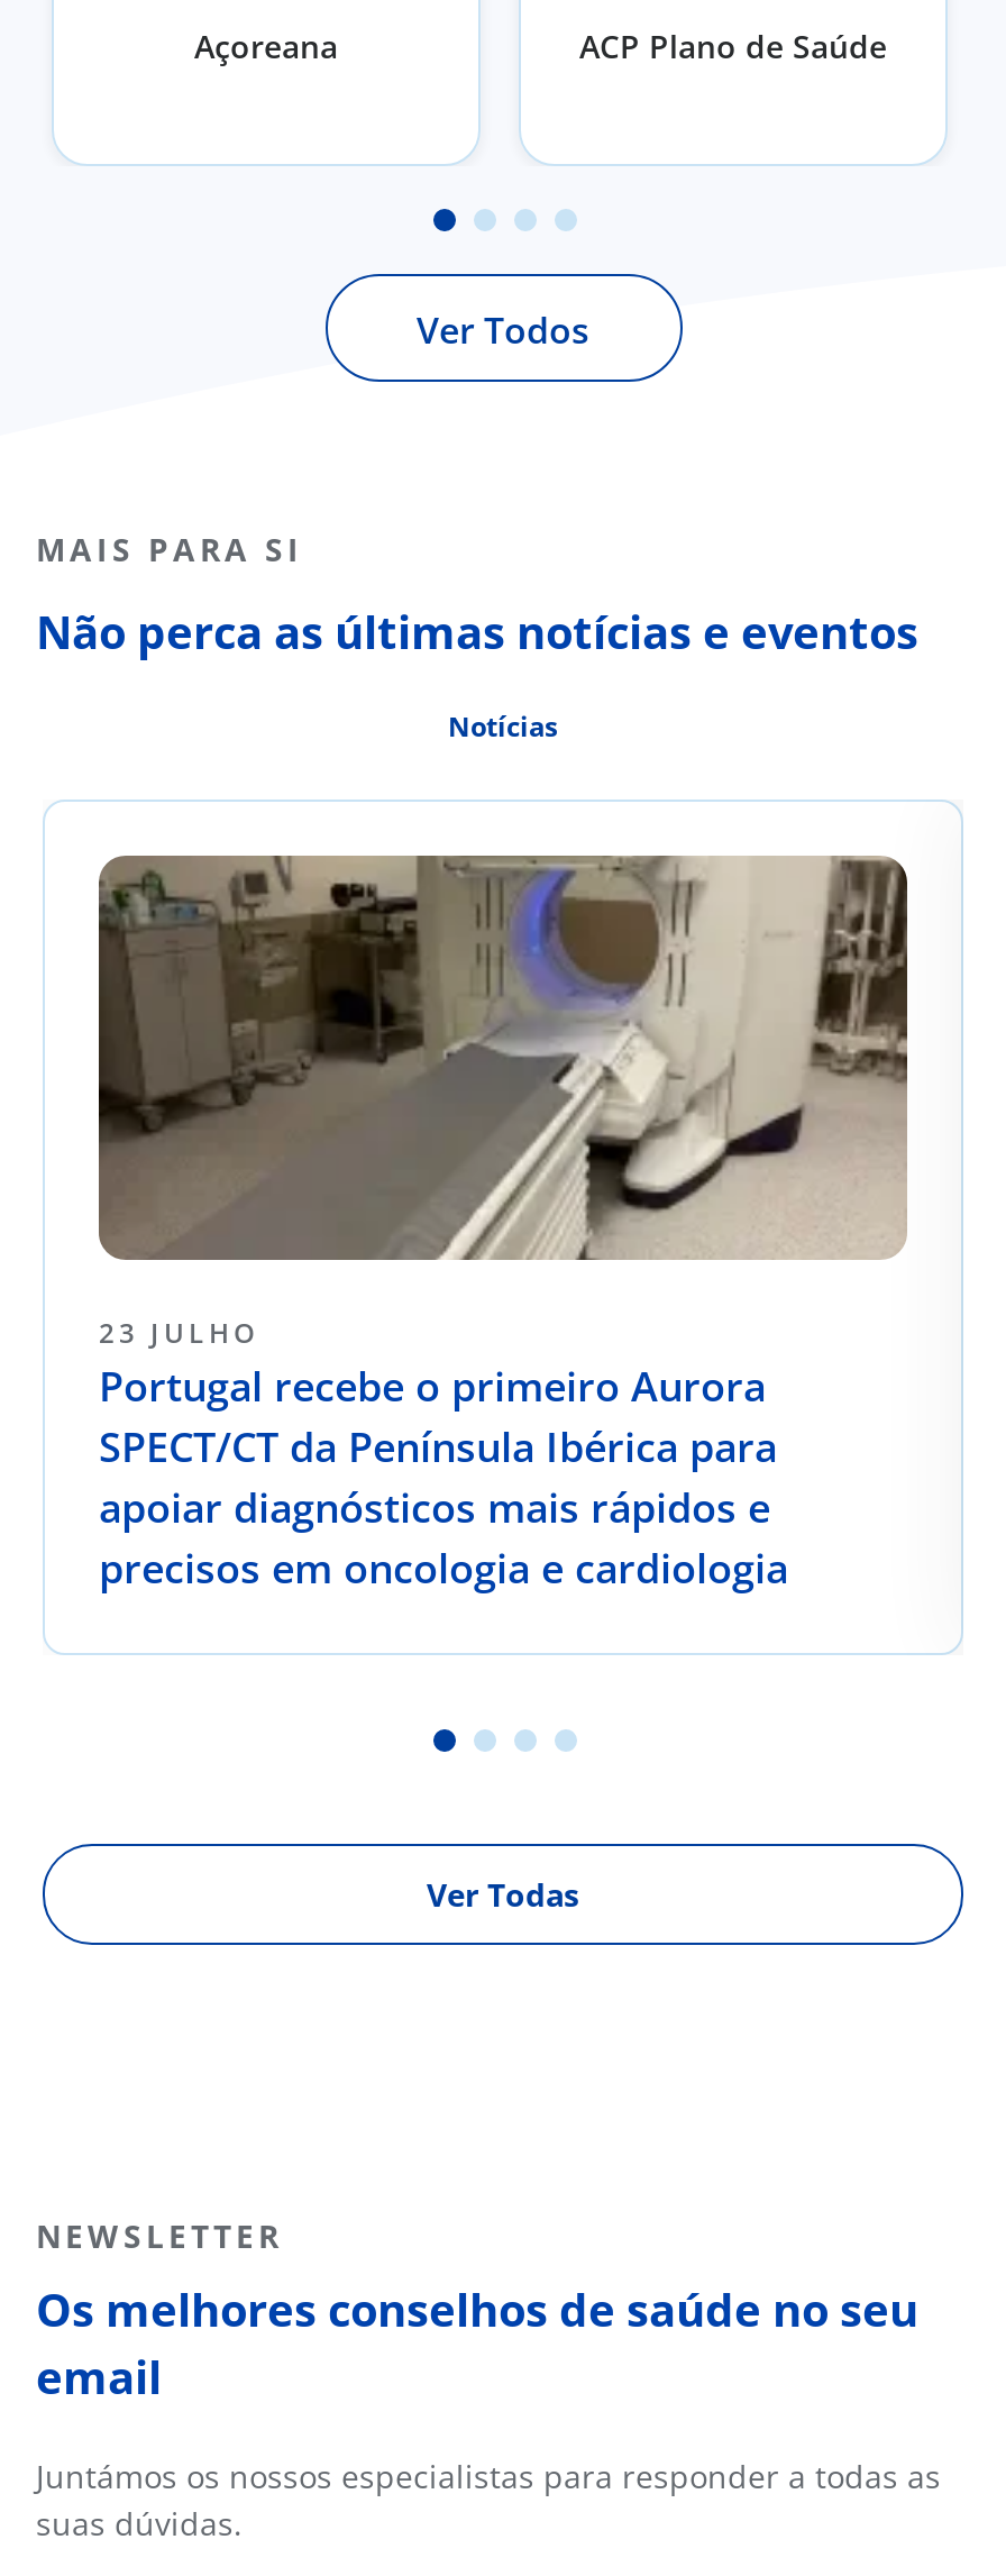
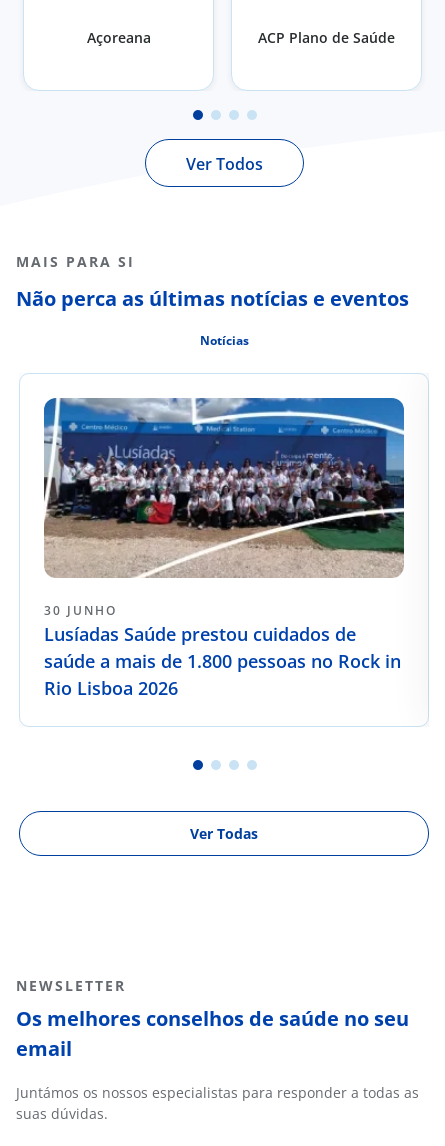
[97,853,909,1595] [image] | 23 JULHO | Portugal recebe o primeiro Aurora | SPECT/CT da Península Ibérica para | apoiar diagnósticos mais rápidos e | precisos em oncologia e cardiologia -> [43,397,405,700] [image] | 30 JUNHO | Lusíadas Saúde prestou cuidados de | saúde a mais de 1.800 pessoas no Rock in | Rio Lisboa 2026

